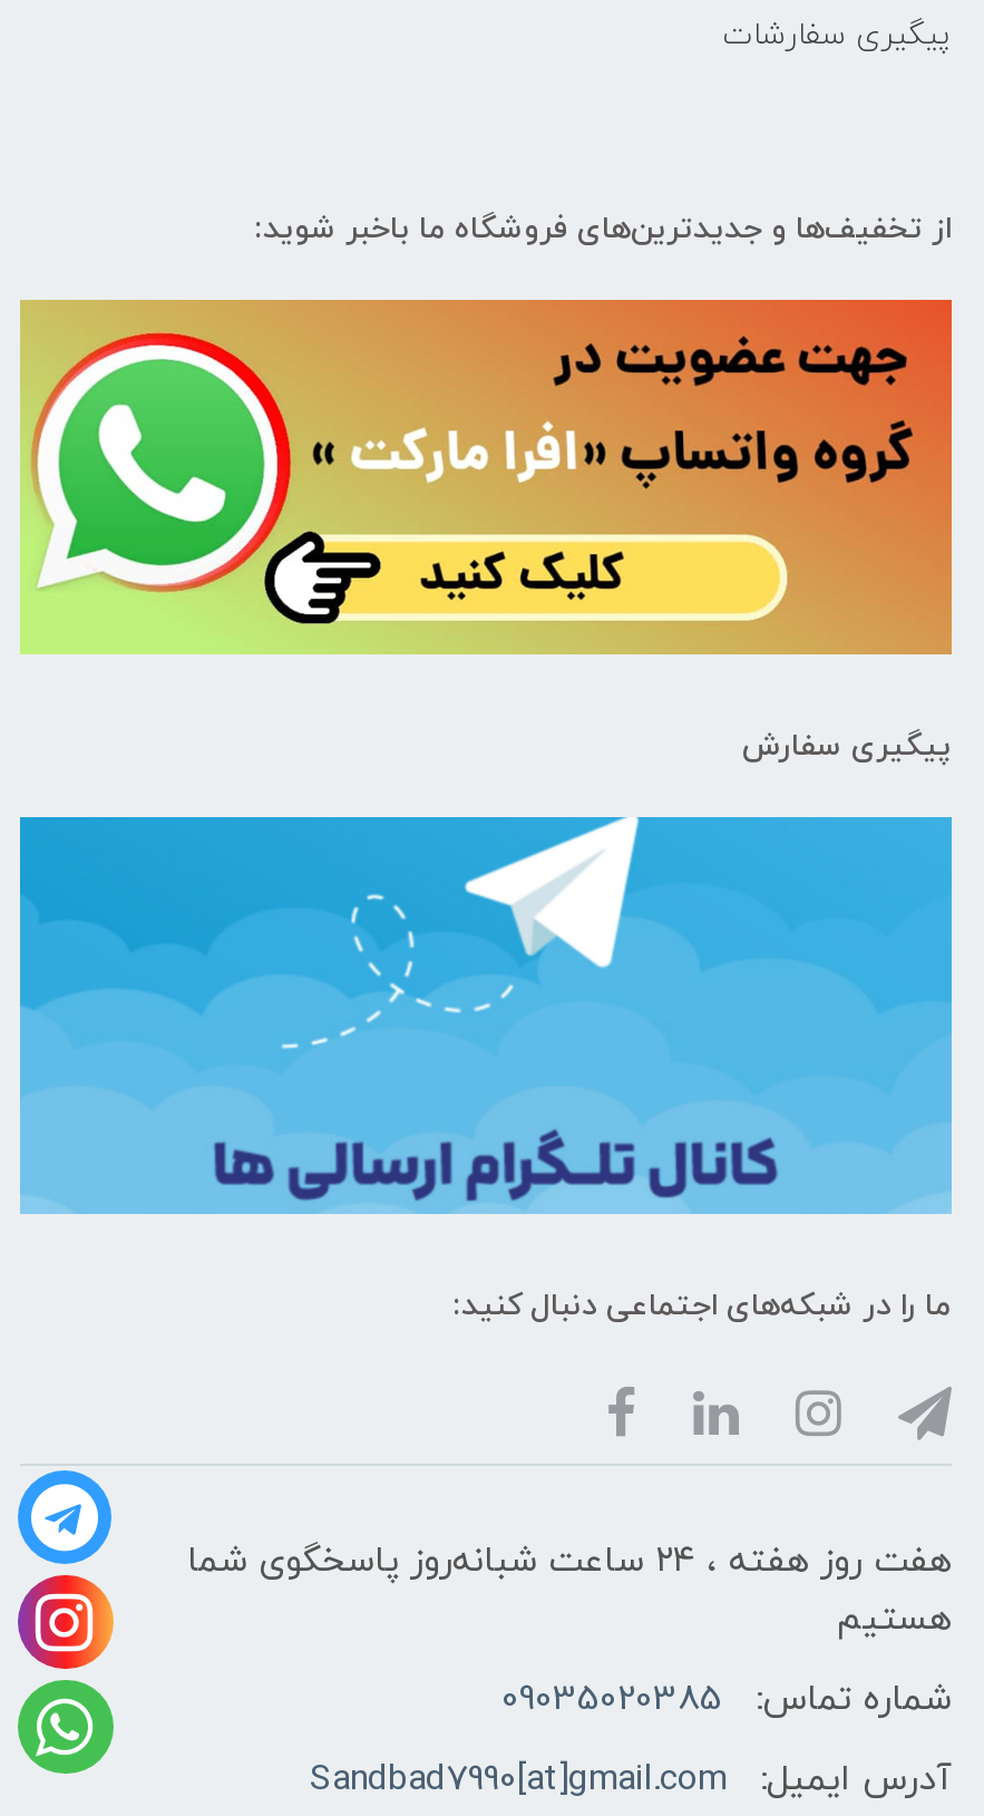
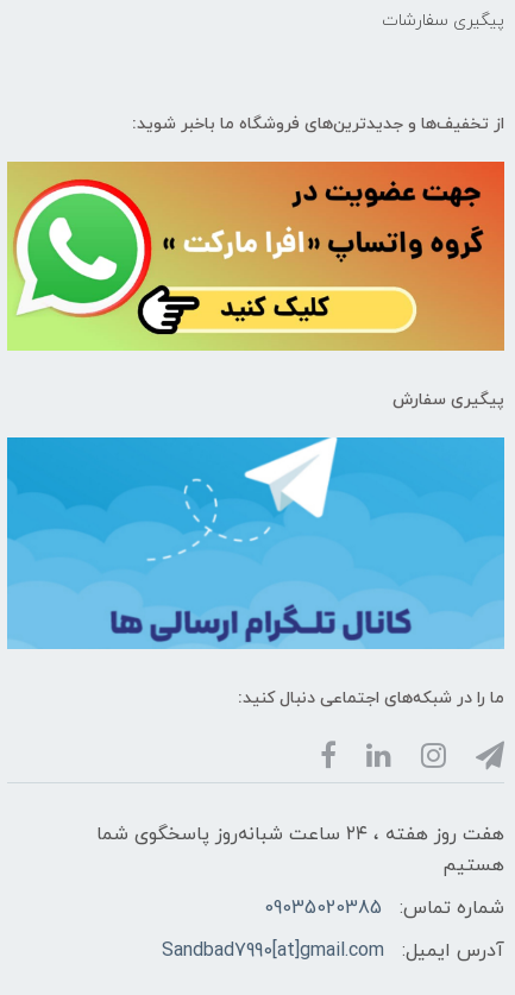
[16,1468,116,1776] [image] -> none

